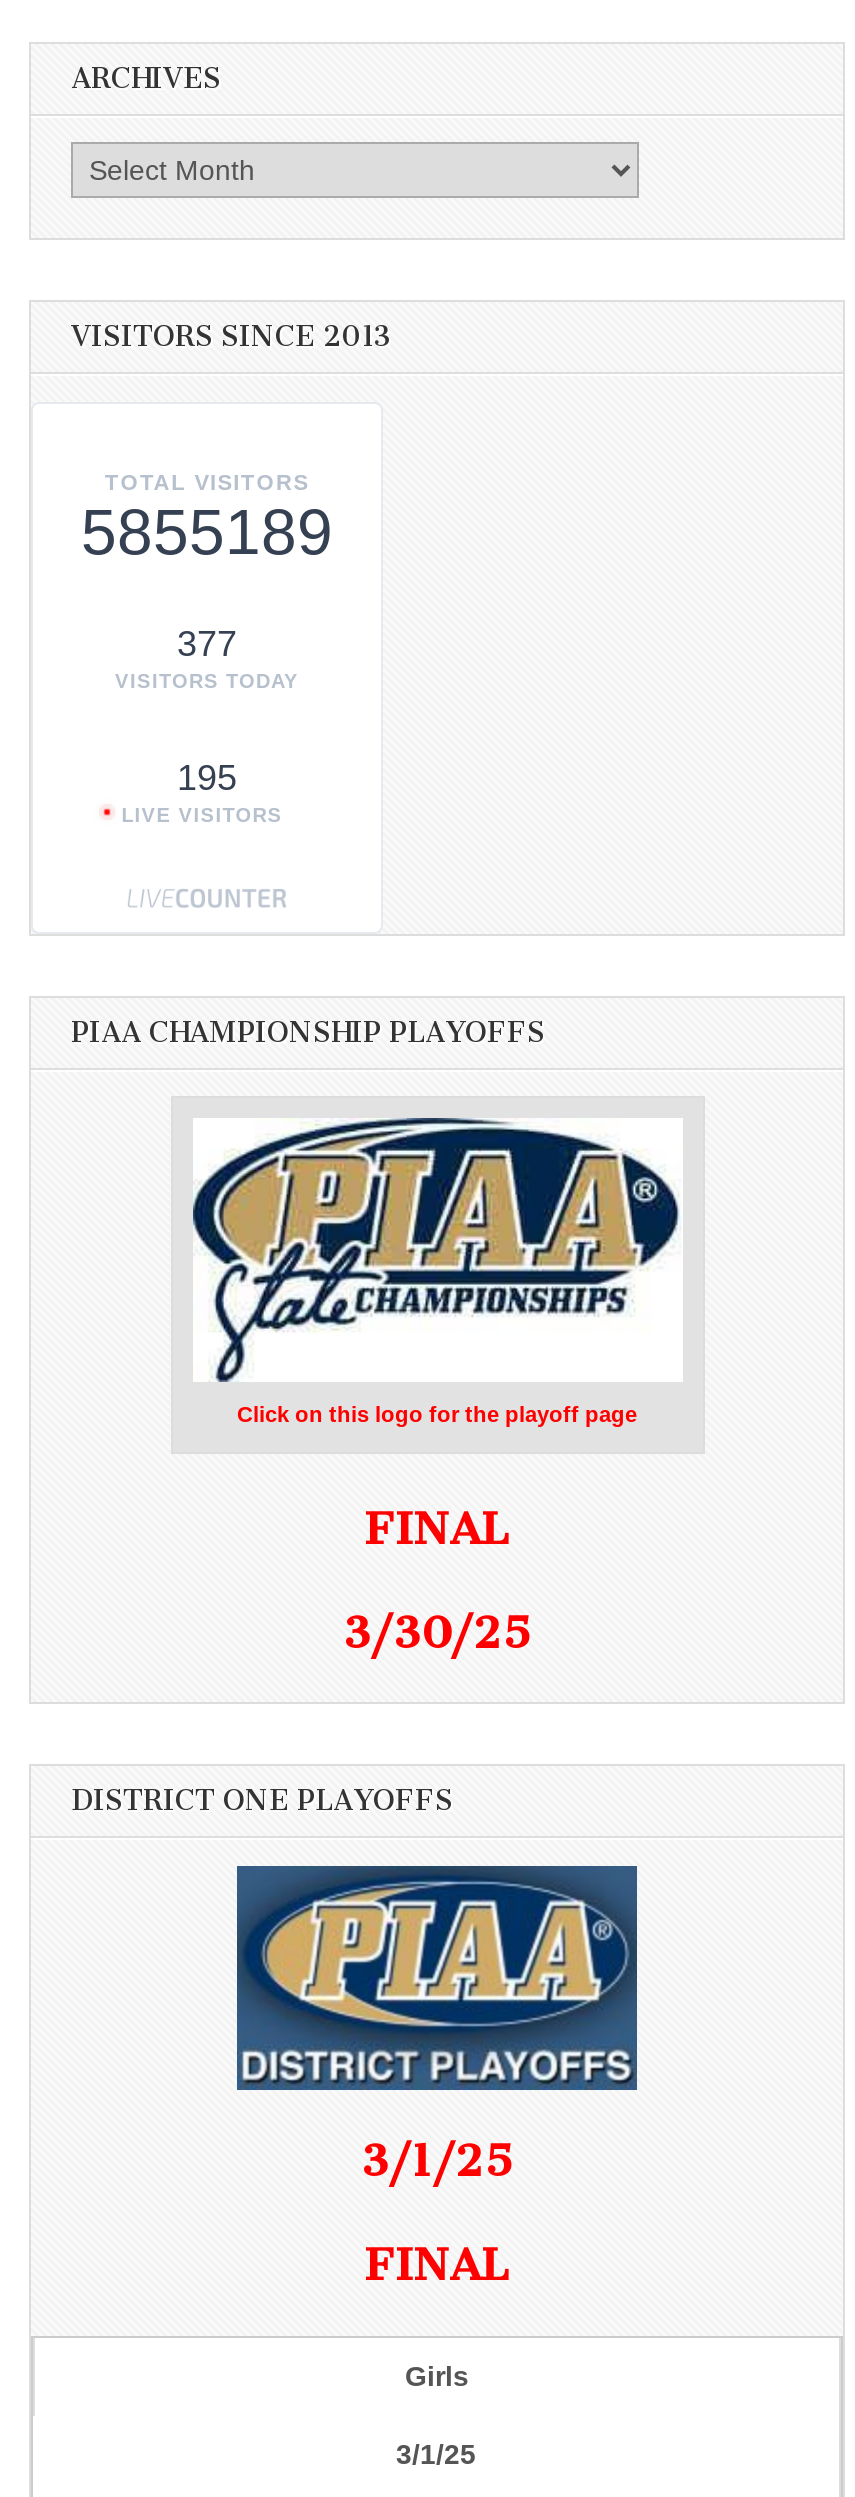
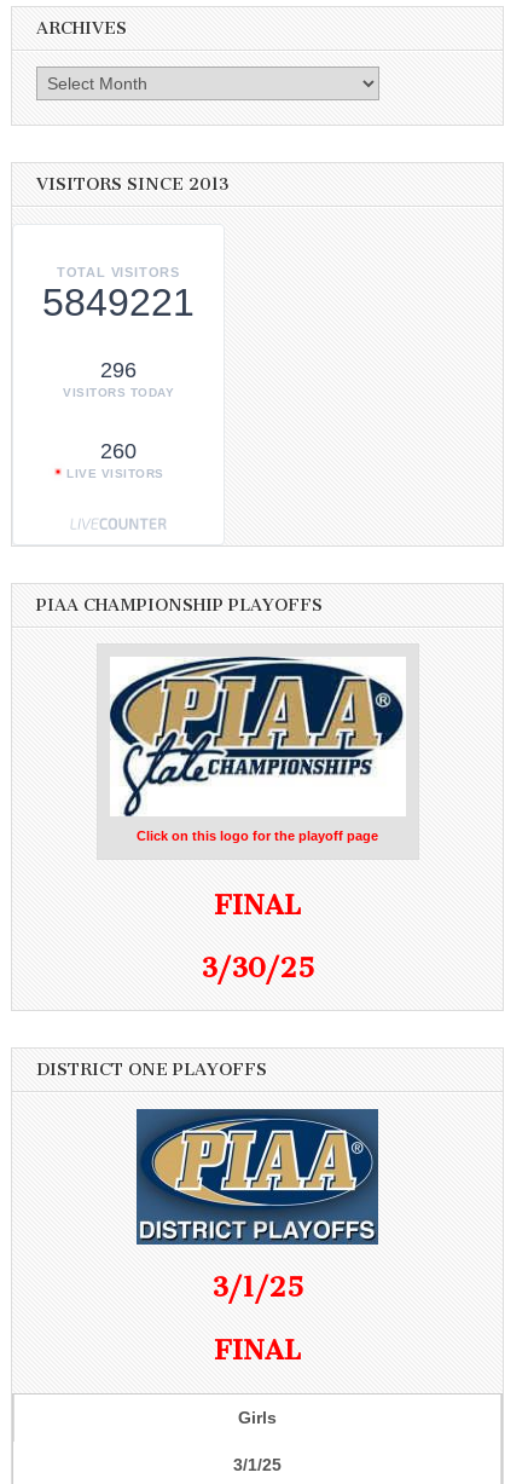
[81,495,333,567] 5855189 -> [42,280,195,324] 5849221
[177,623,237,663] 377 -> [100,358,137,382] 296
[177,757,237,797] 195 -> [100,439,137,463] 260

